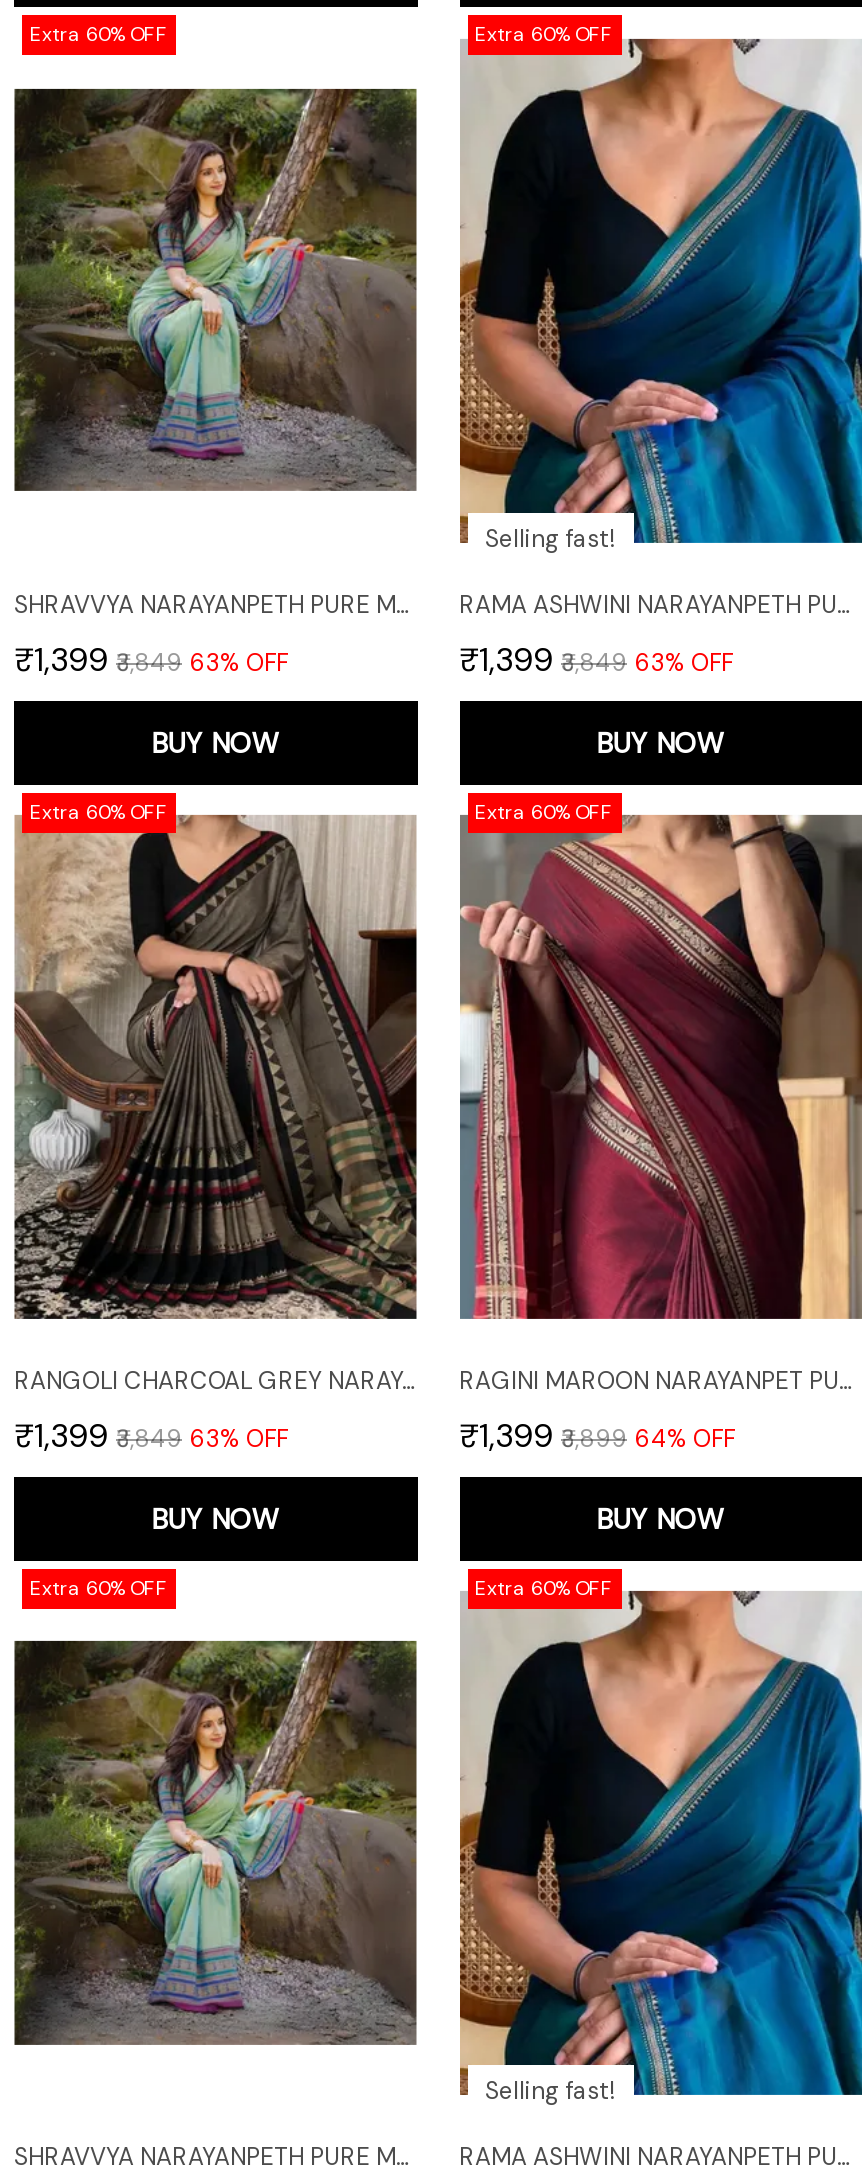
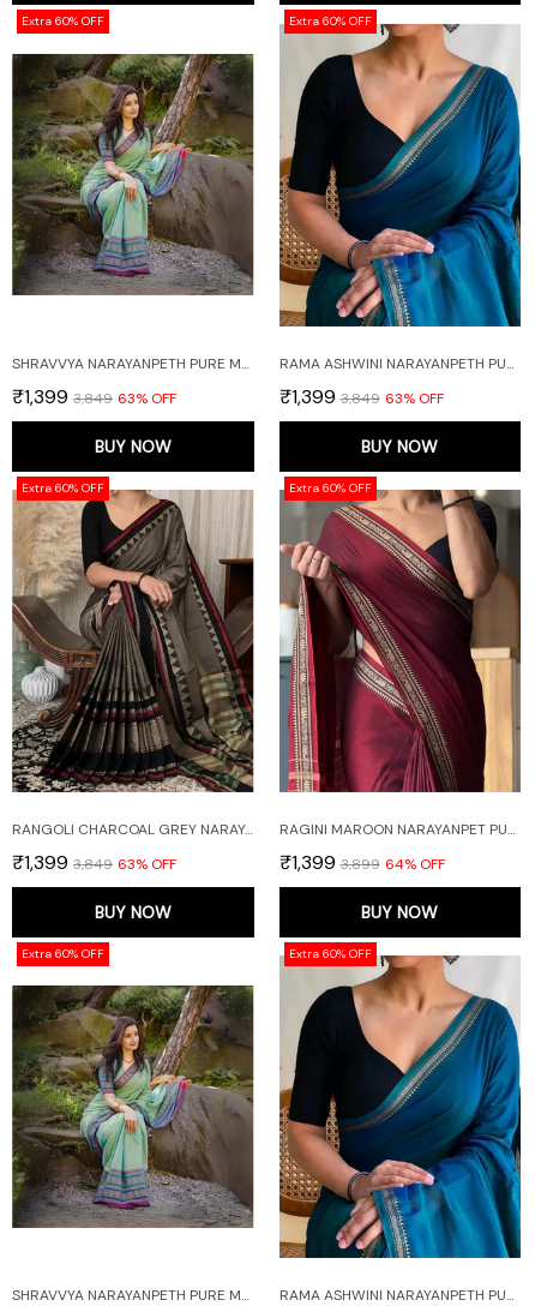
[485,522,615,554] Selling fast! -> none
[485,2075,615,2107] Selling fast! -> none

